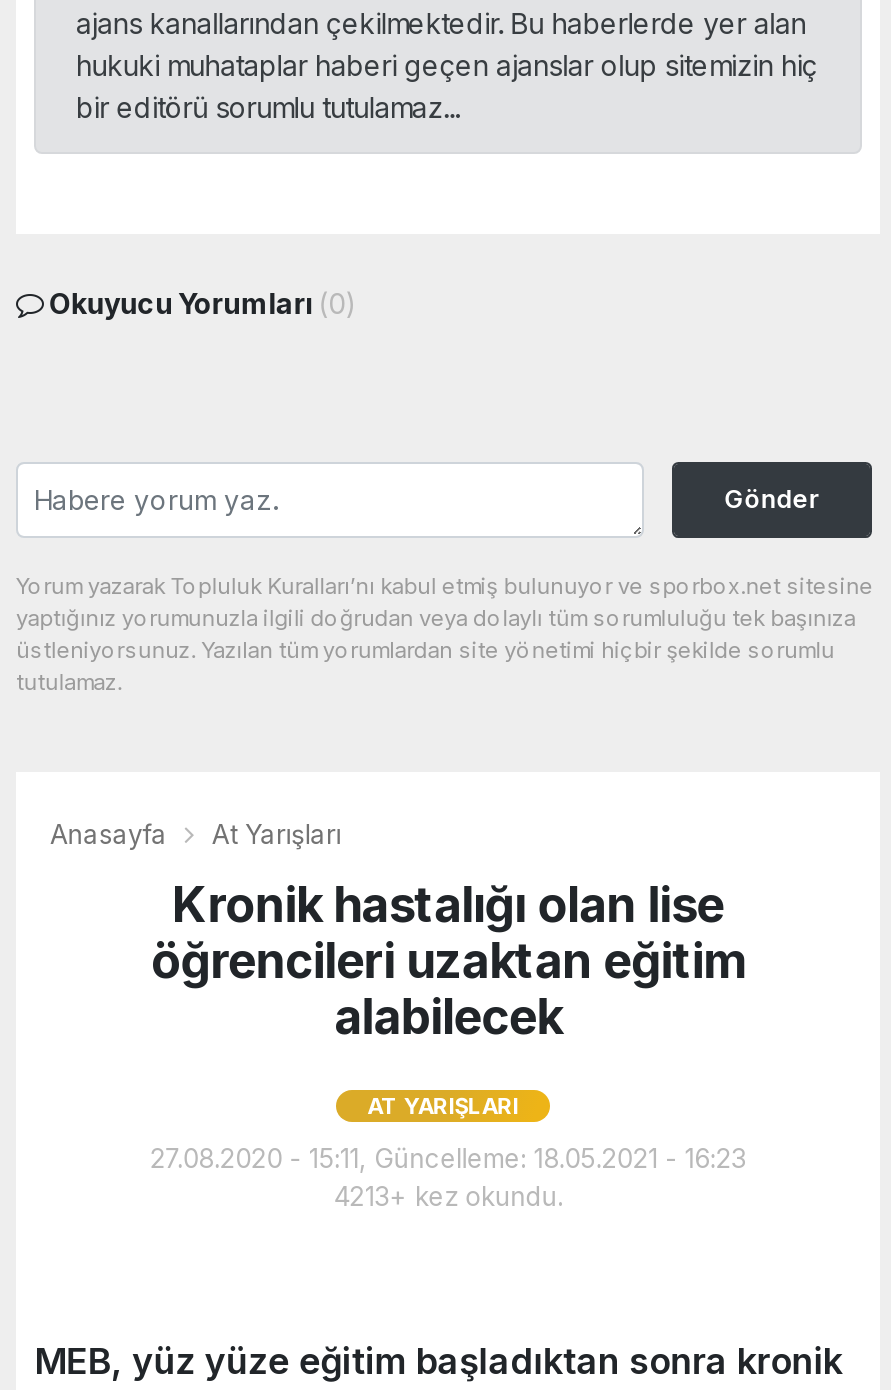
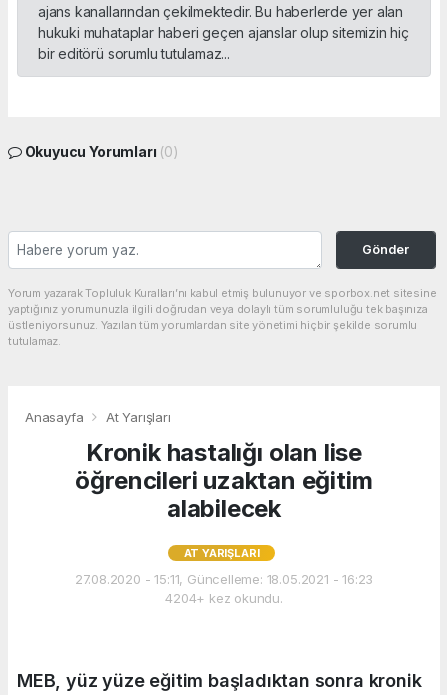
[333,1181,563,1213] 4213+ kez okundu. -> [165,590,283,606] 4204+ kez okundu.

